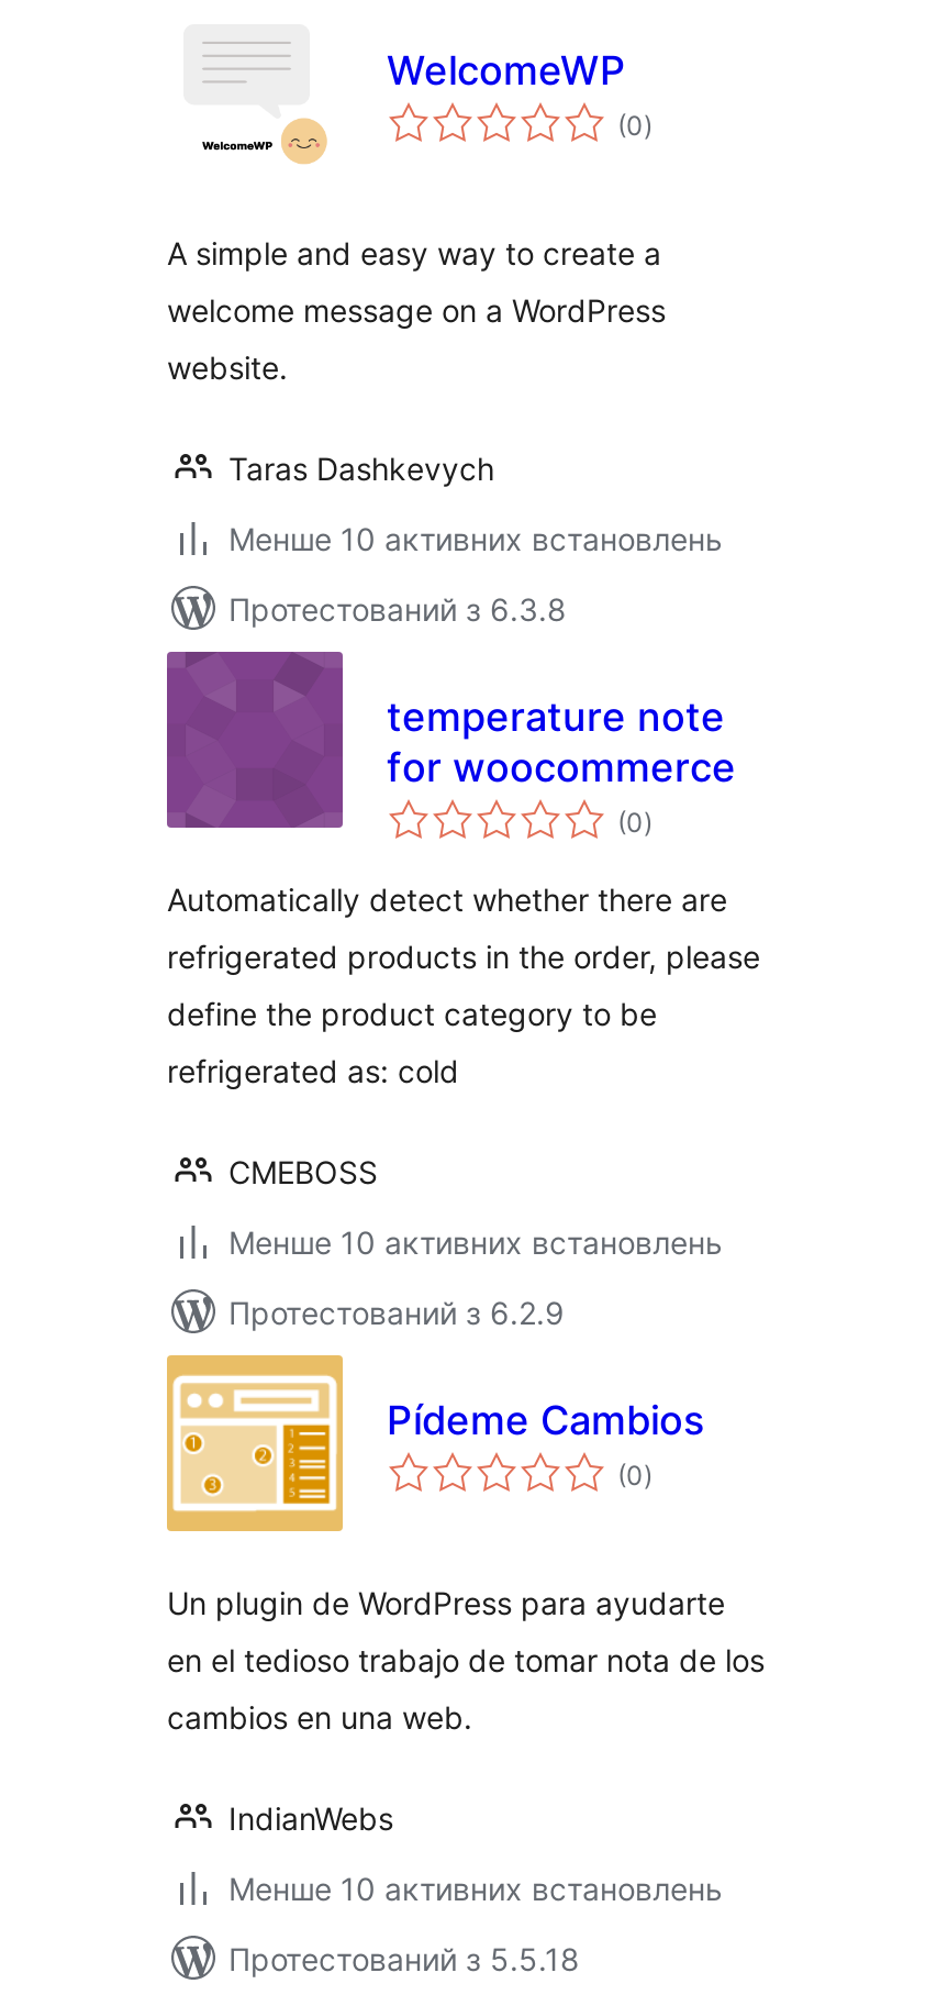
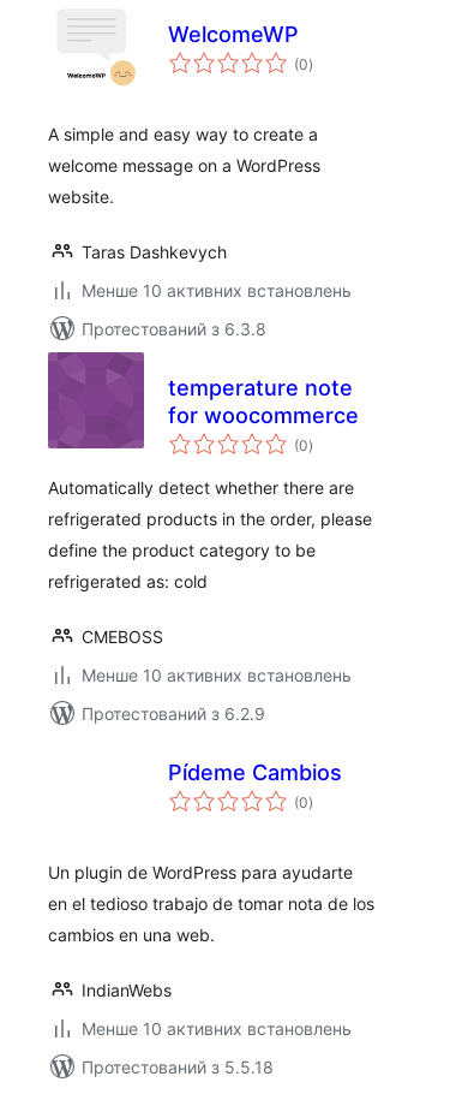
[165,1353,345,1533] [image] -> none

